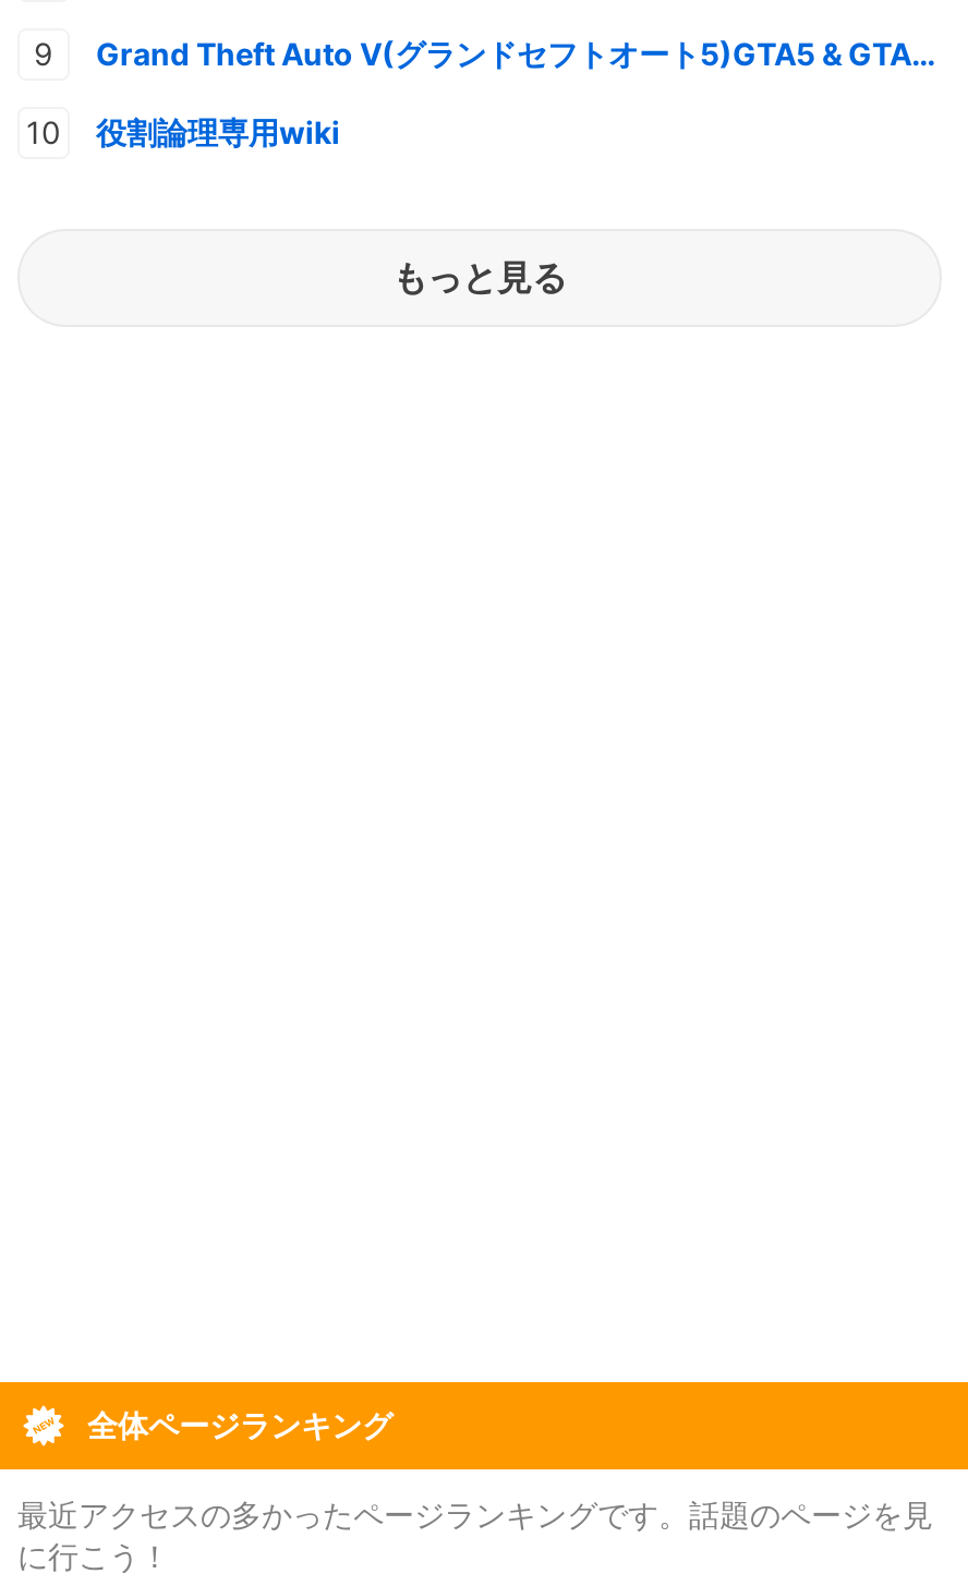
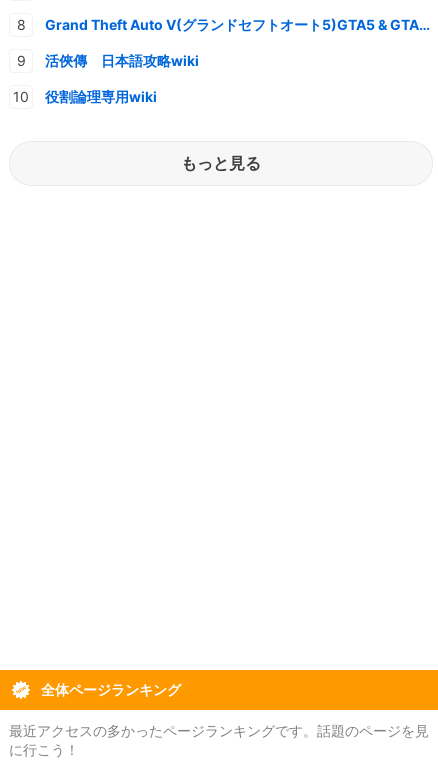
none -> [45,52,199,69] 活俠傳 日本語攻略wiki

